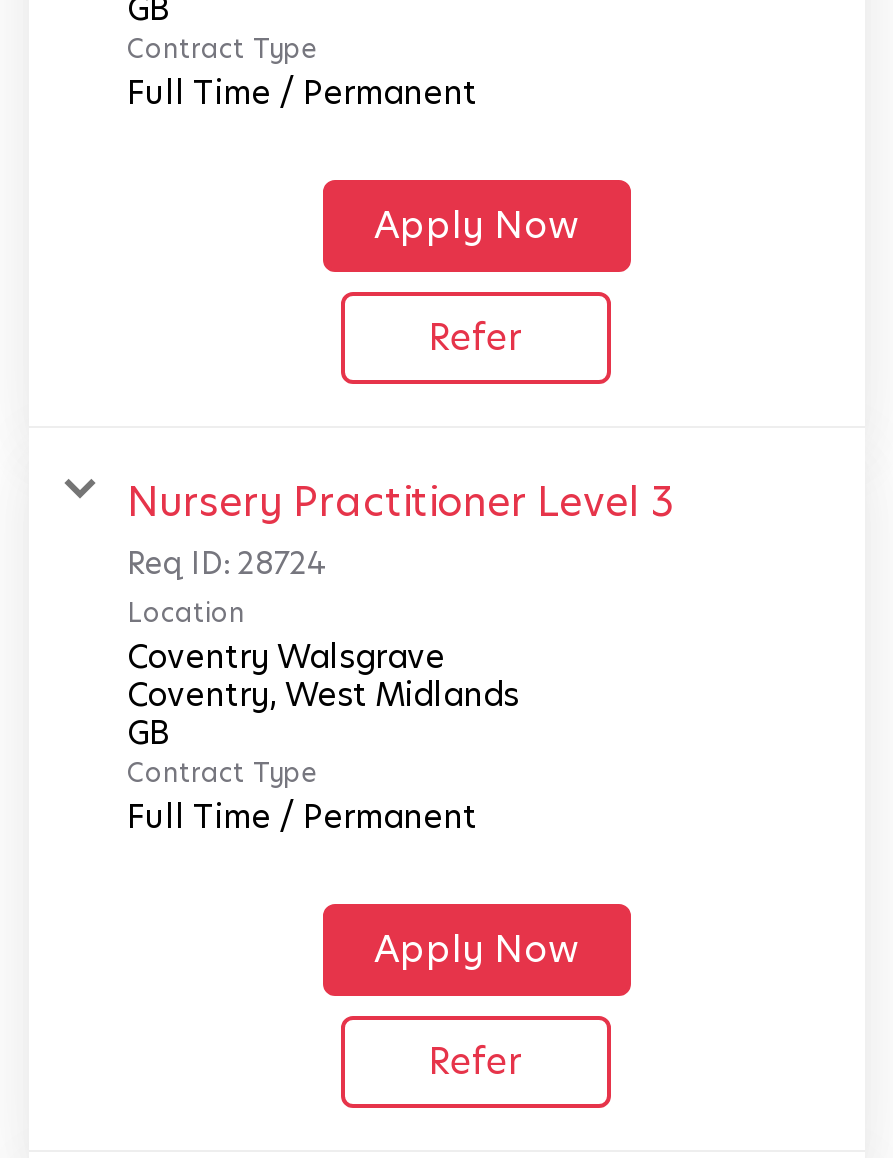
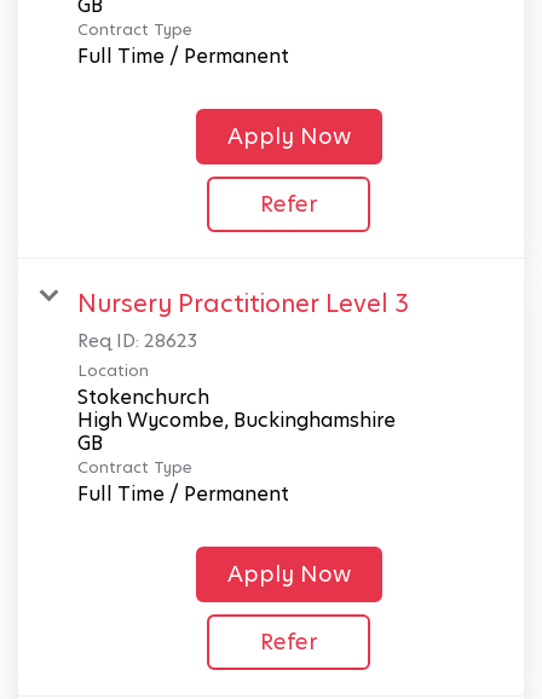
[127,541,329,583] Req ID: 28724 -> [77,327,197,353] Req ID: 28623
[127,633,519,717] Coventry Walsgrave | Coventry, West Midlands -> [77,383,400,434] Stokenchurch | High Wycombe, Buckinghamshire

